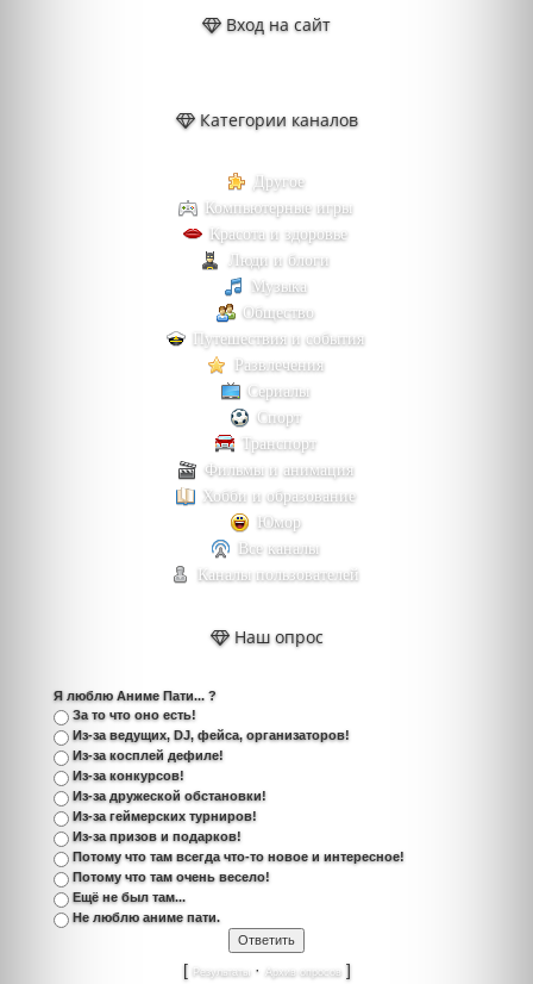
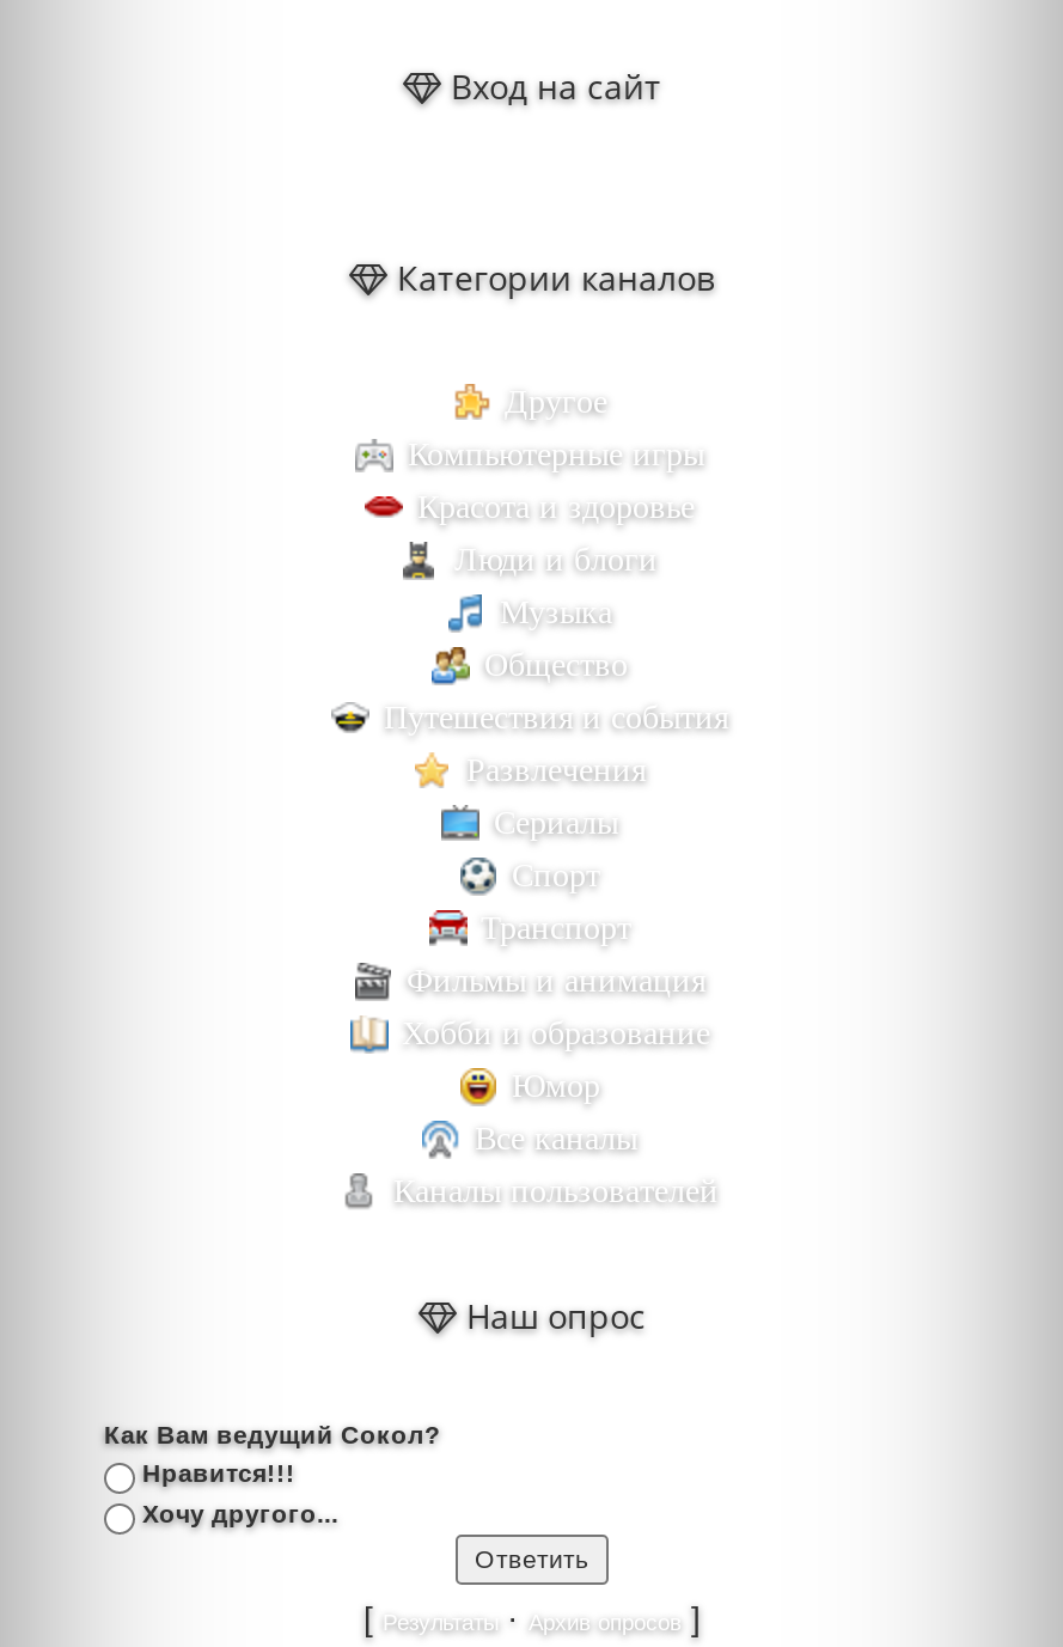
[54,689,405,924] Я люблю Аниме Пати... ? | За то что оно есть! | Из-за ведущих, DJ, фейса, организаторов! | Из-за косплей дефиле! | Из-за конкурсов! | Из-за дружеской обстановки! | Из-за геймерских турниров! | Из-за призов и подарков! | Потому что там всегда что-то новое и интересное! | Потому что там очень весело! | Ещё не был там... | Не люблю аниме пати. -> [104,1420,441,1527] Как Вам ведущий Сокол? | Нравится!!! | Хочу другого...

